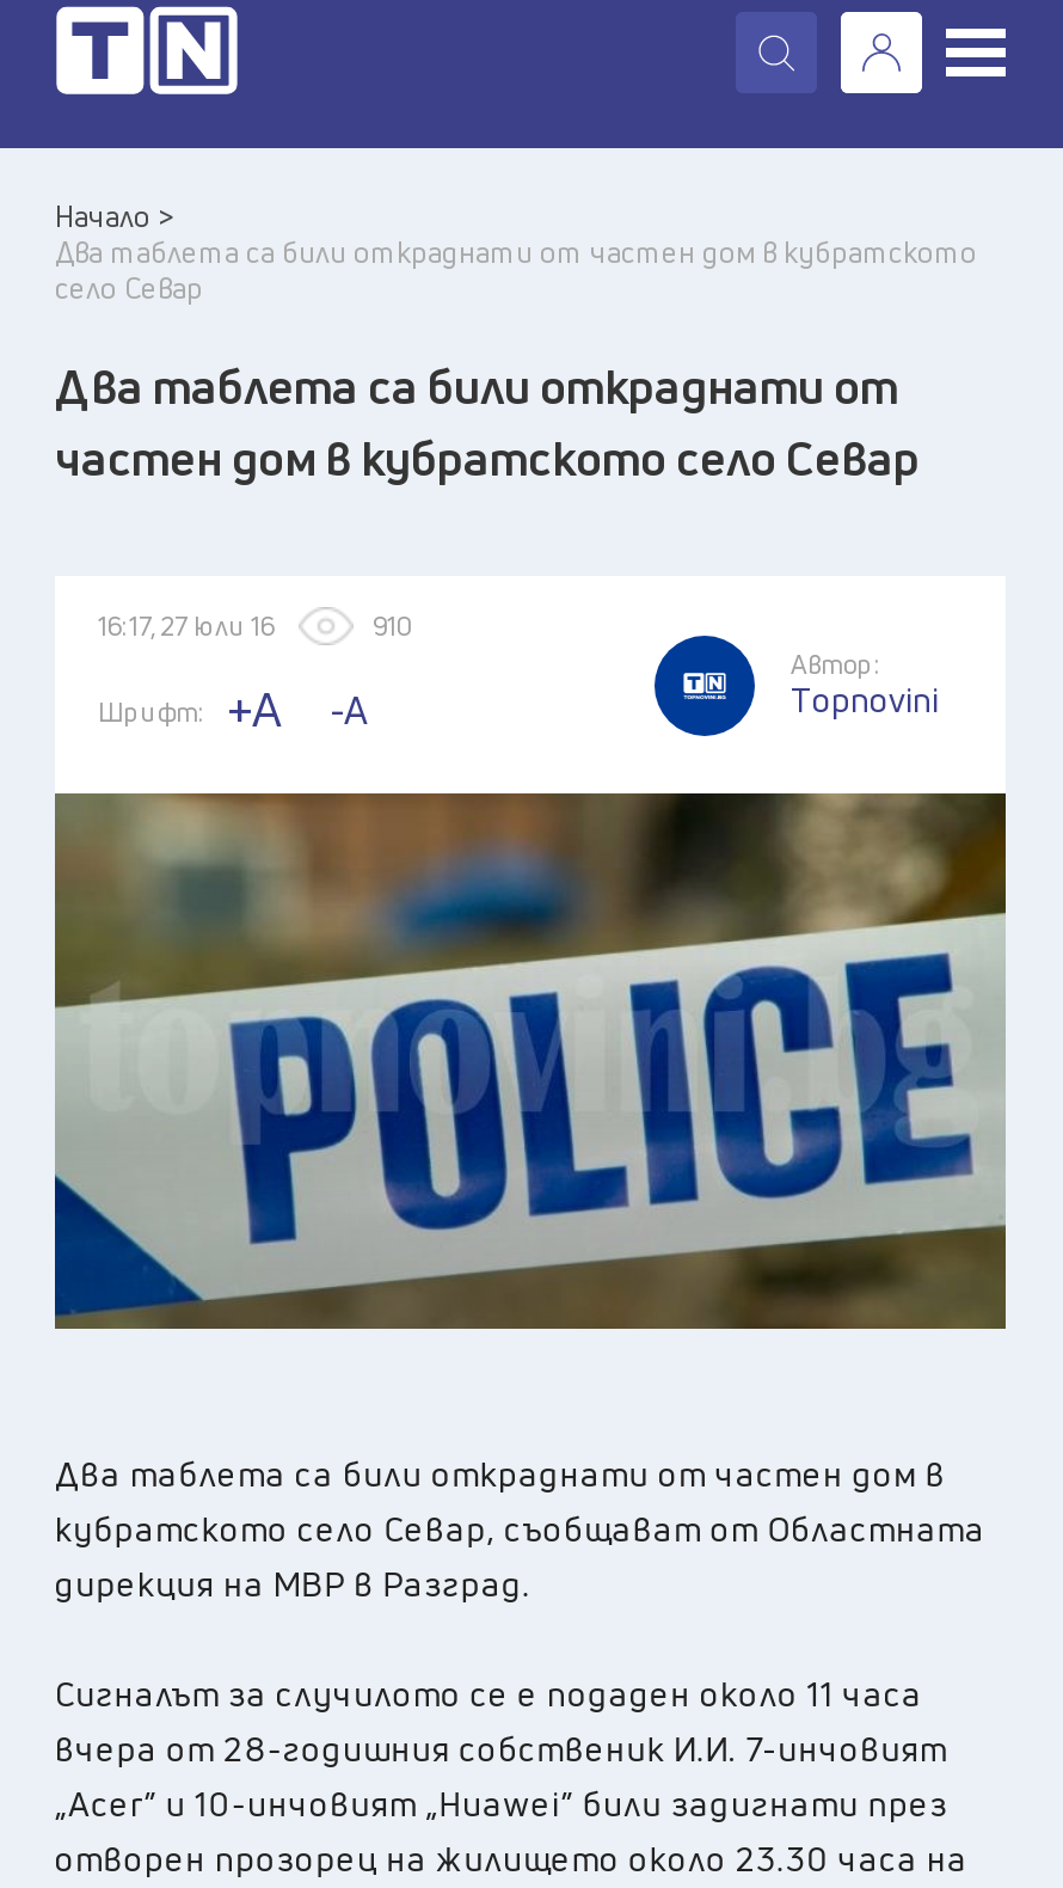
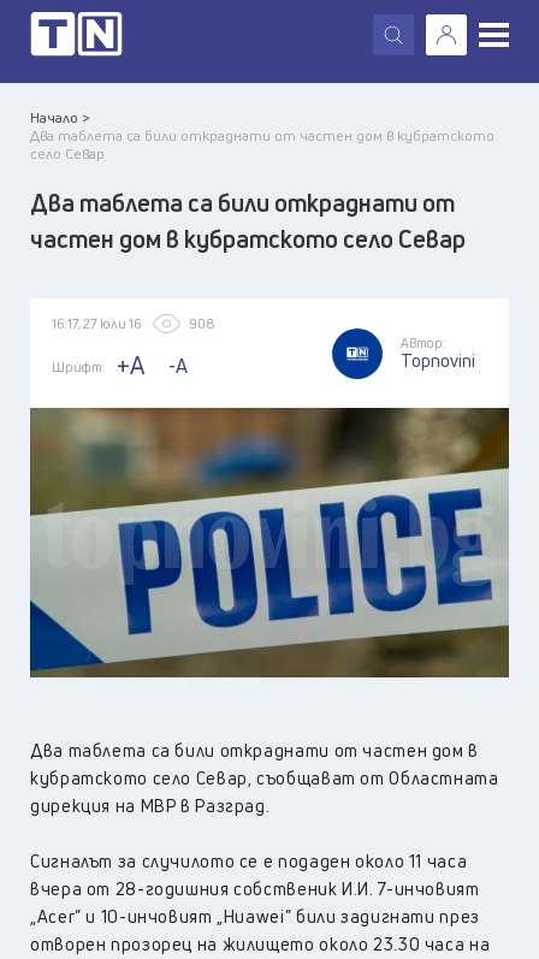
[373,607,413,643] 910 -> [190,314,215,332] 908

